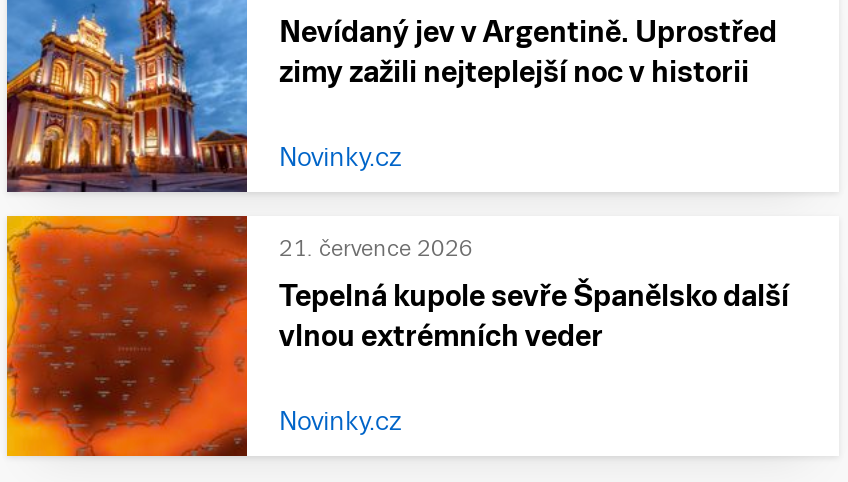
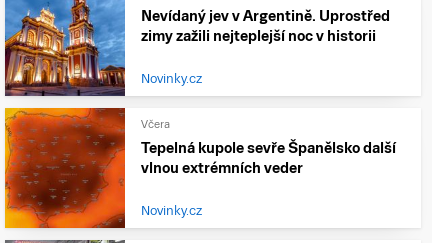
[279,236,473,260] 21. července 2026 -> [141,118,170,130] Včera

